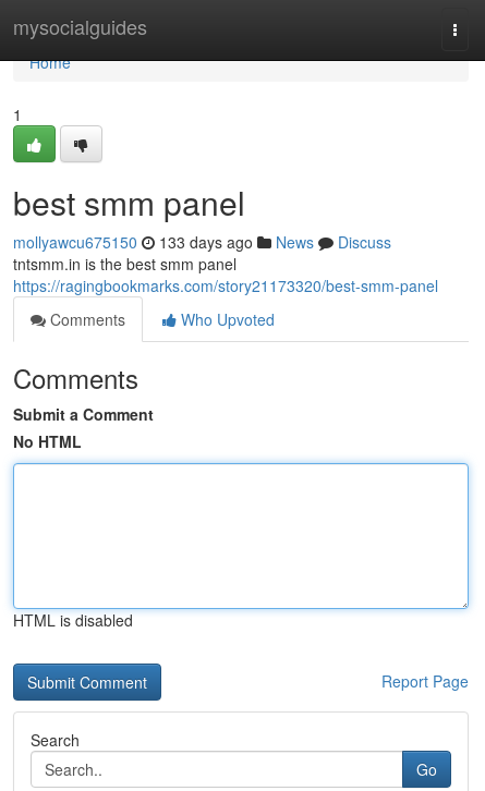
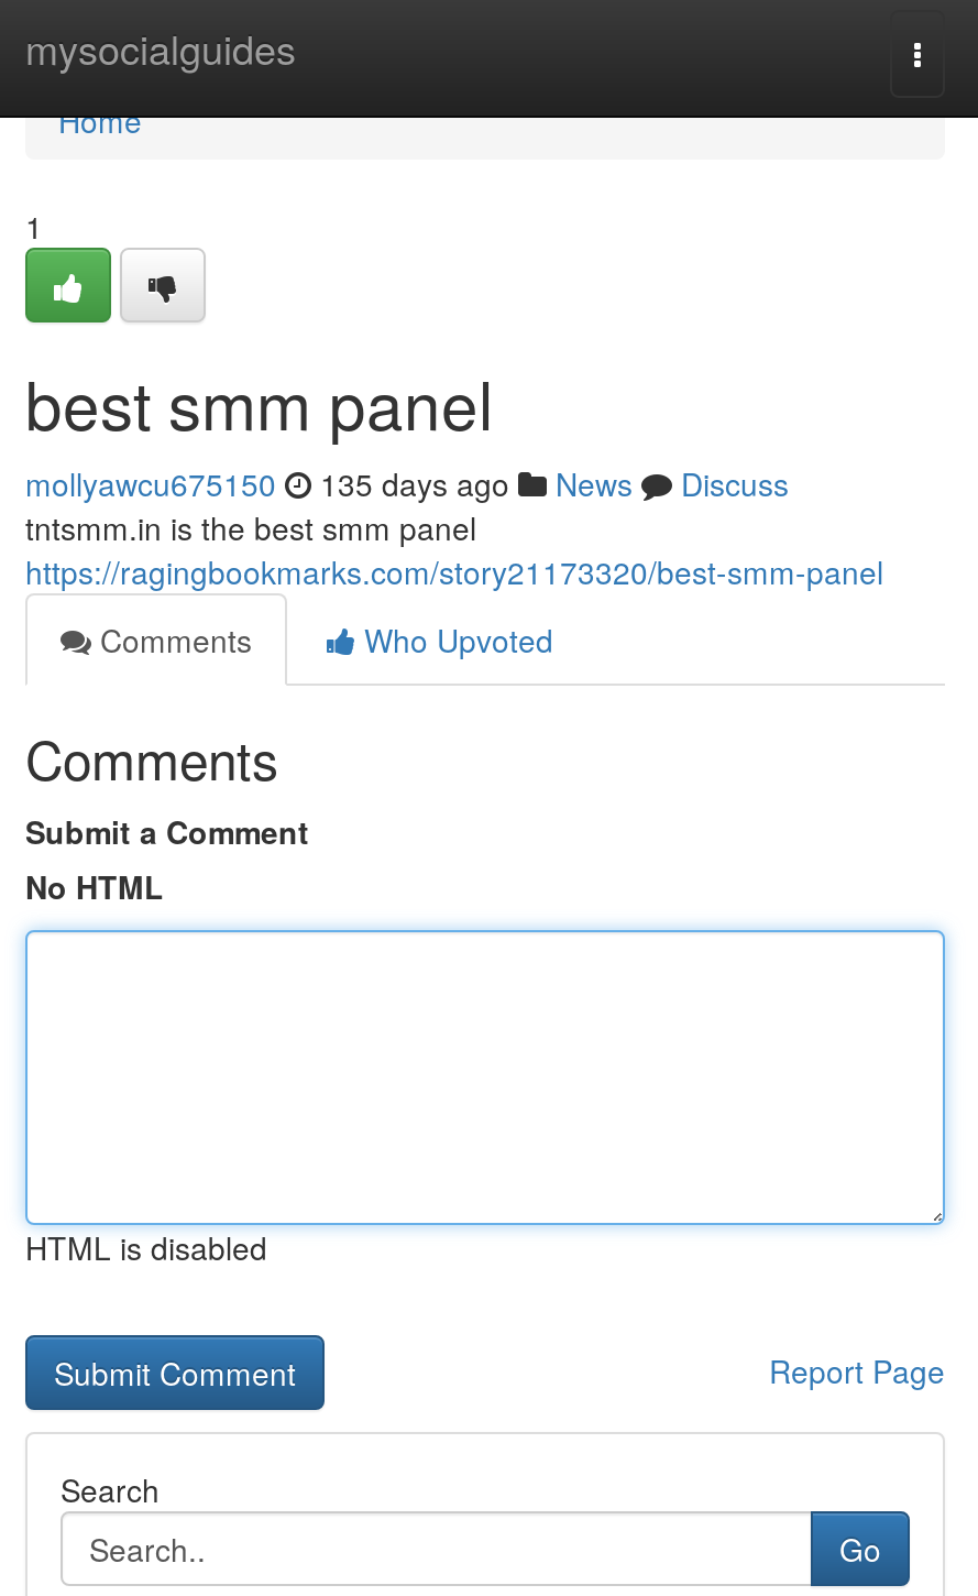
[13,231,391,253] mollyawcu675150 133 days ago News Discuss -> [25,461,789,505] mollyawcu675150 135 days ago News Discuss

